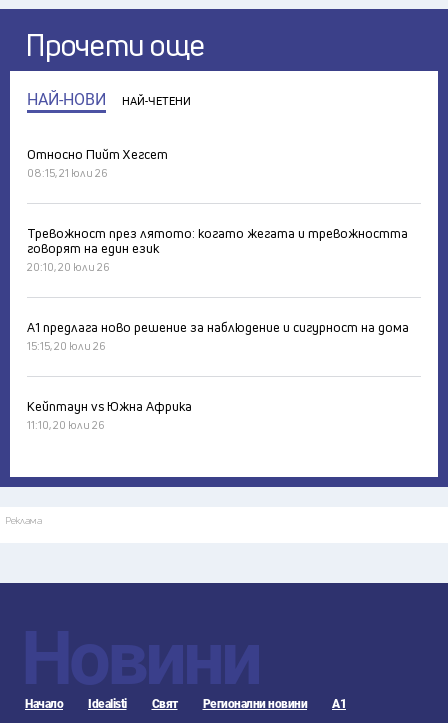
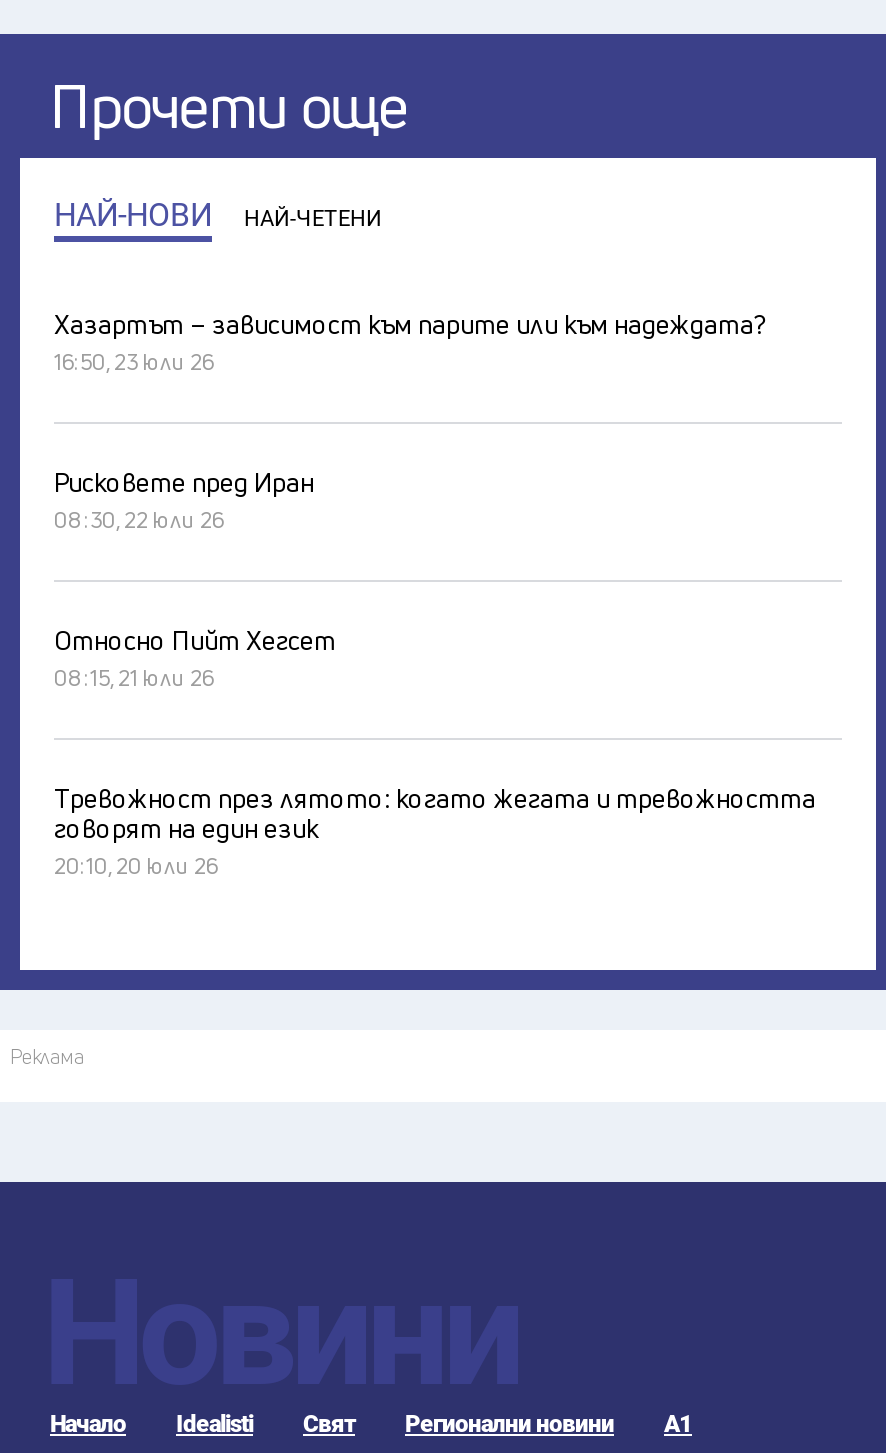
none -> [54,306,764,534] Хазартът – зависимост към парите или към надеждата? | 16:50, 23 юли 26 | Рисковете пред Иран | 08:30, 22 юли 26
moved [27,145,408,274] -> [54,622,816,880]: Относно Пийт Хегсет | 08:15, 21 юли 26 | Тревожност през лятото: когато жегата и тревожността | говорят на един език | 20:10, 20 юли 26
[27,318,409,432] А1 предлага ново решение за наблюдение и сигурност на дома | 15:15, 20 юли 26 | Кейптаун vs Южна Африка | 11:10, 20 юли 26 -> none

